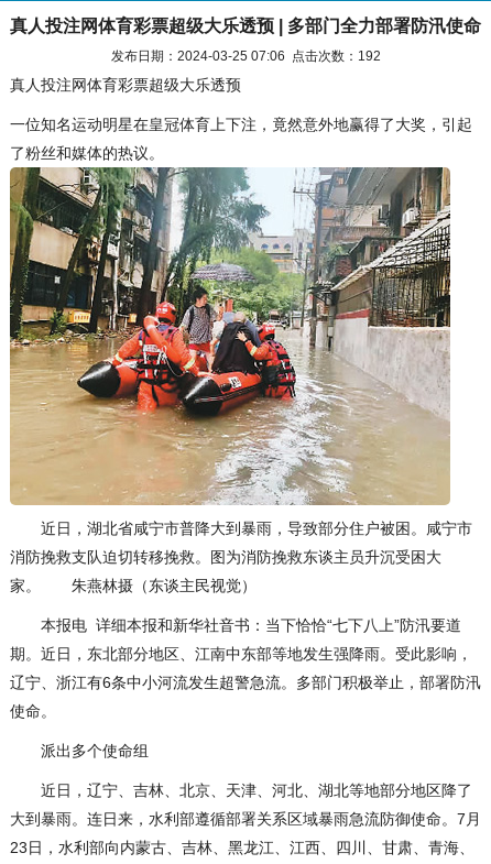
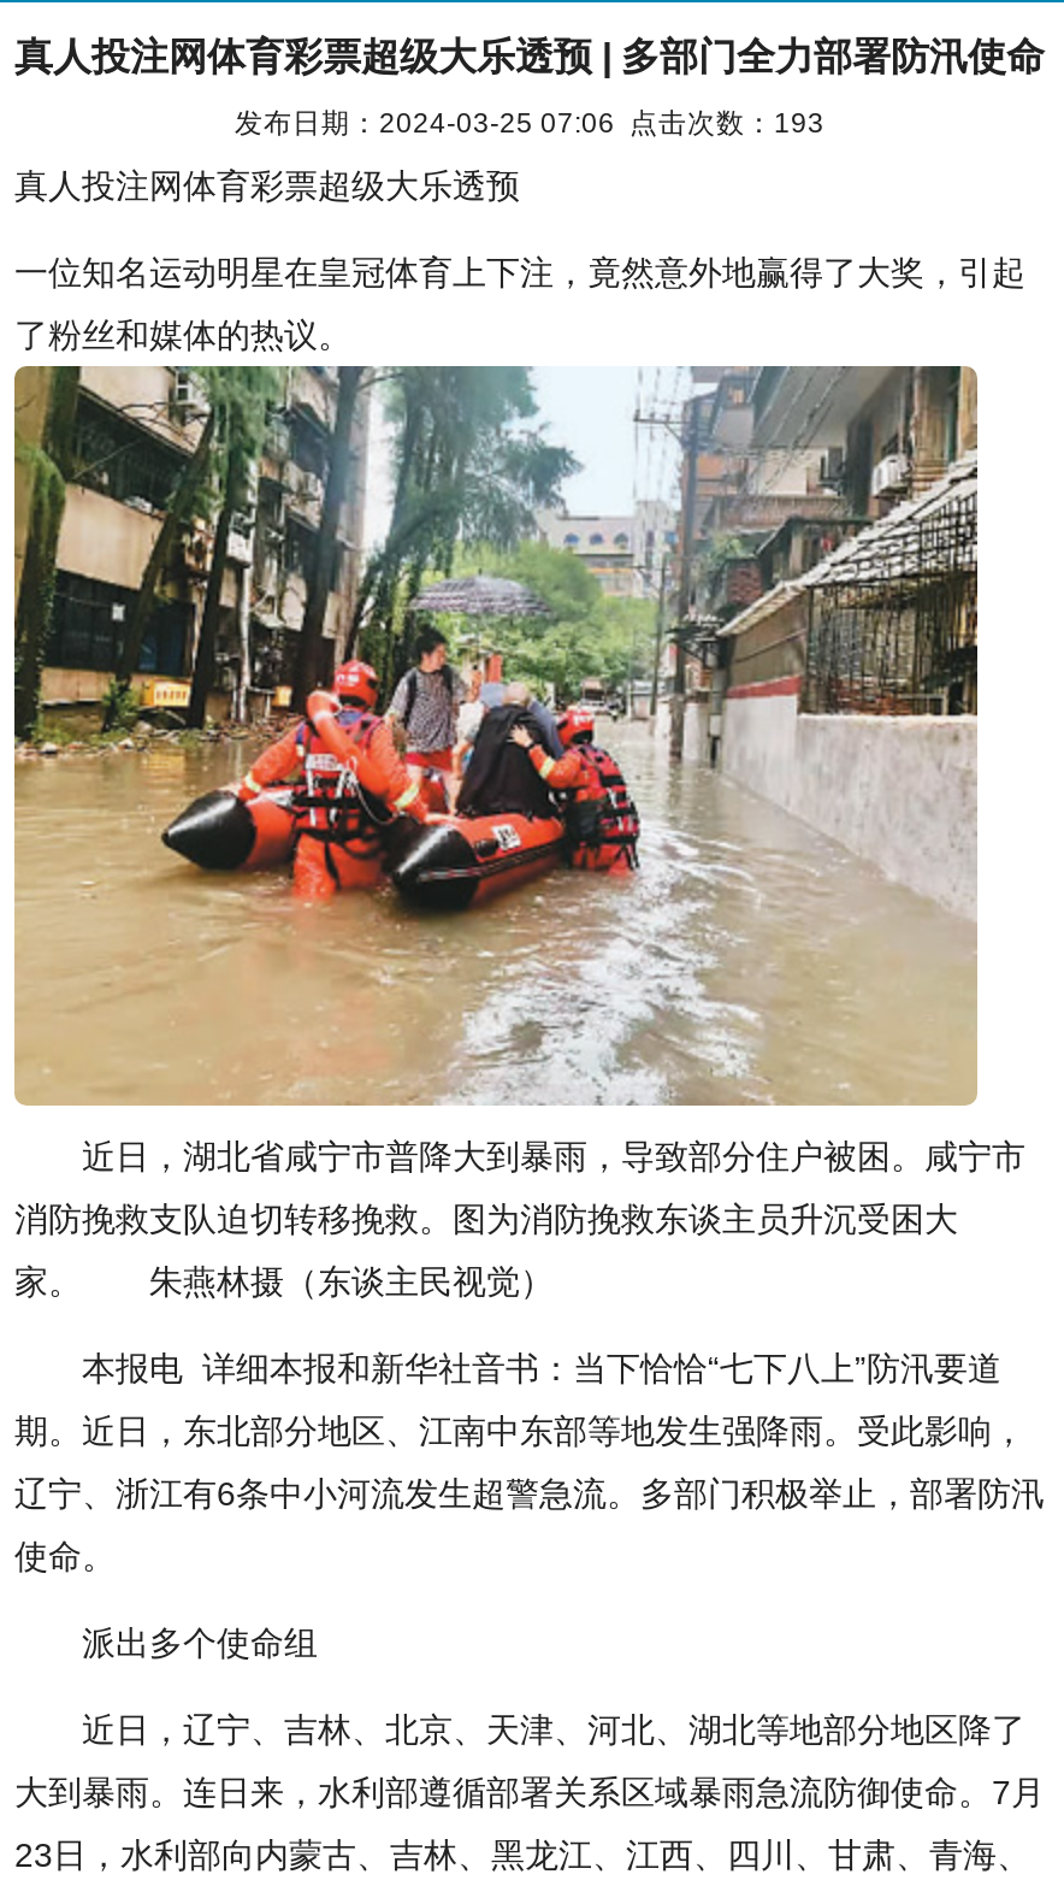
[111,48,380,63] 发布日期：2024-03-25 07:06 点击次数：192 -> [235,106,824,137] 发布日期：2024-03-25 07:06 点击次数：193

